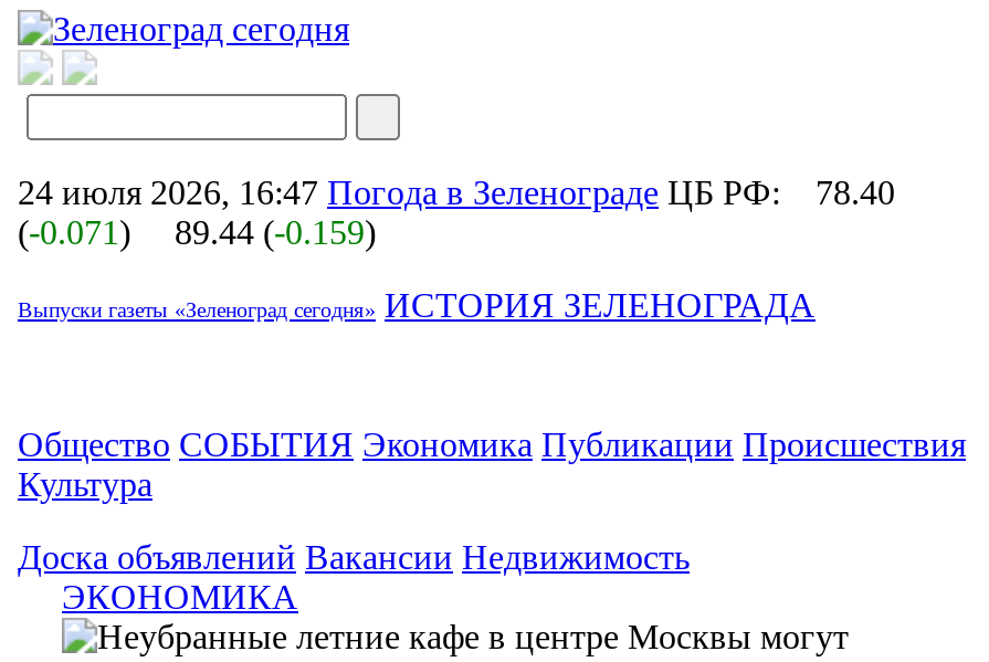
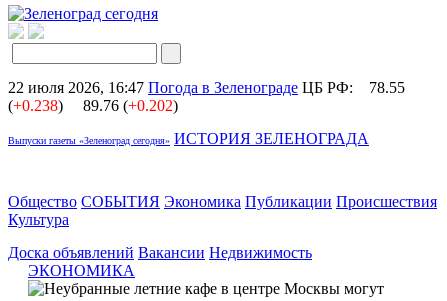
[18,174,895,211] 24 июля 2026, 16:47 Погода в Зеленограде ЦБ РФ: 78.40 -> [8,79,405,96] 22 июля 2026, 16:47 Погода в Зеленограде ЦБ РФ: 78.55
[18,213,130,251] (-0.071) -> [8,97,63,114] (+0.238)
[166,213,376,251] 89.44 (-0.159) -> [79,97,178,114] 89.76 (+0.202)

